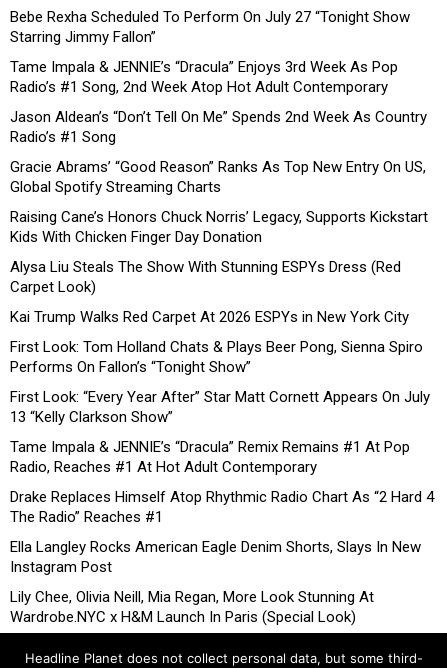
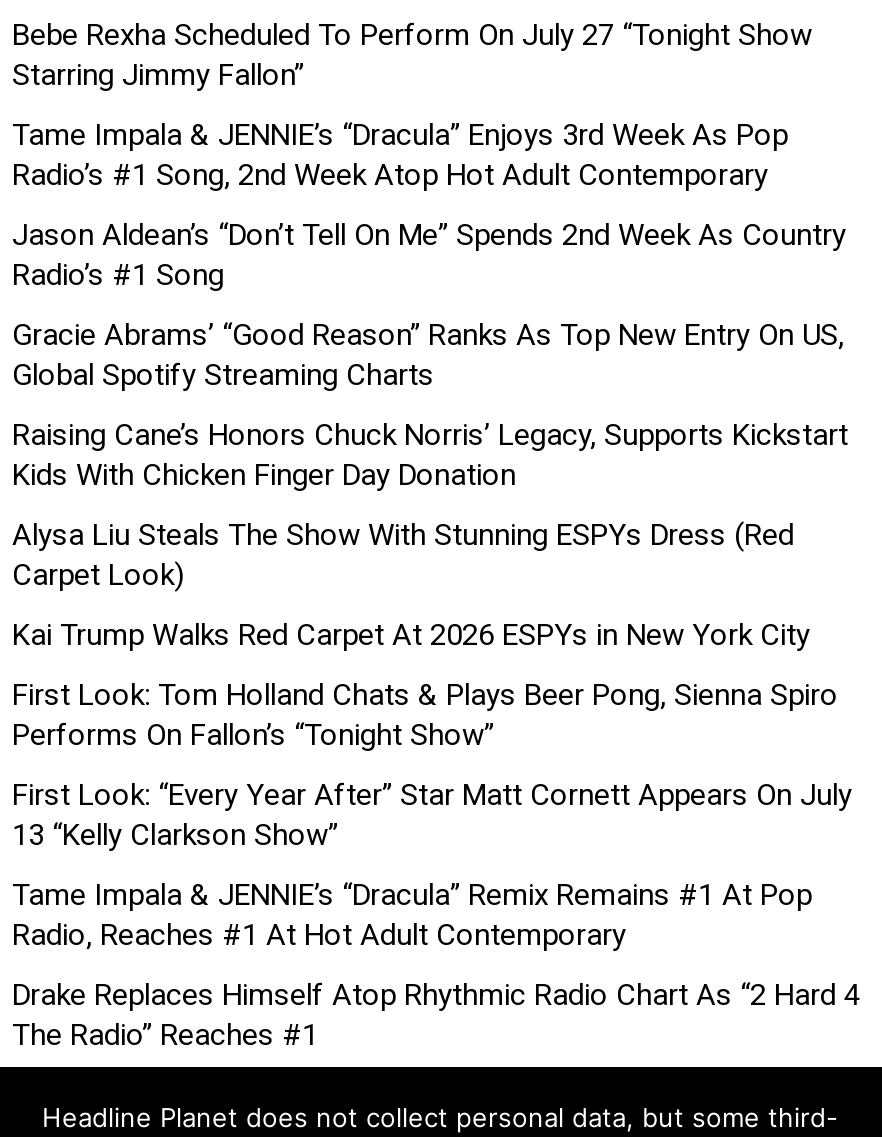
[10,538,421,626] Ella Langley Rocks American Eagle Denim Shorts, Slays In New | Instagram Post | Lily Chee, Olivia Neill, Mia Regan, More Look Stunning At | Wardrobe.NYC x H&M Launch In Paris (Special Look) -> none

